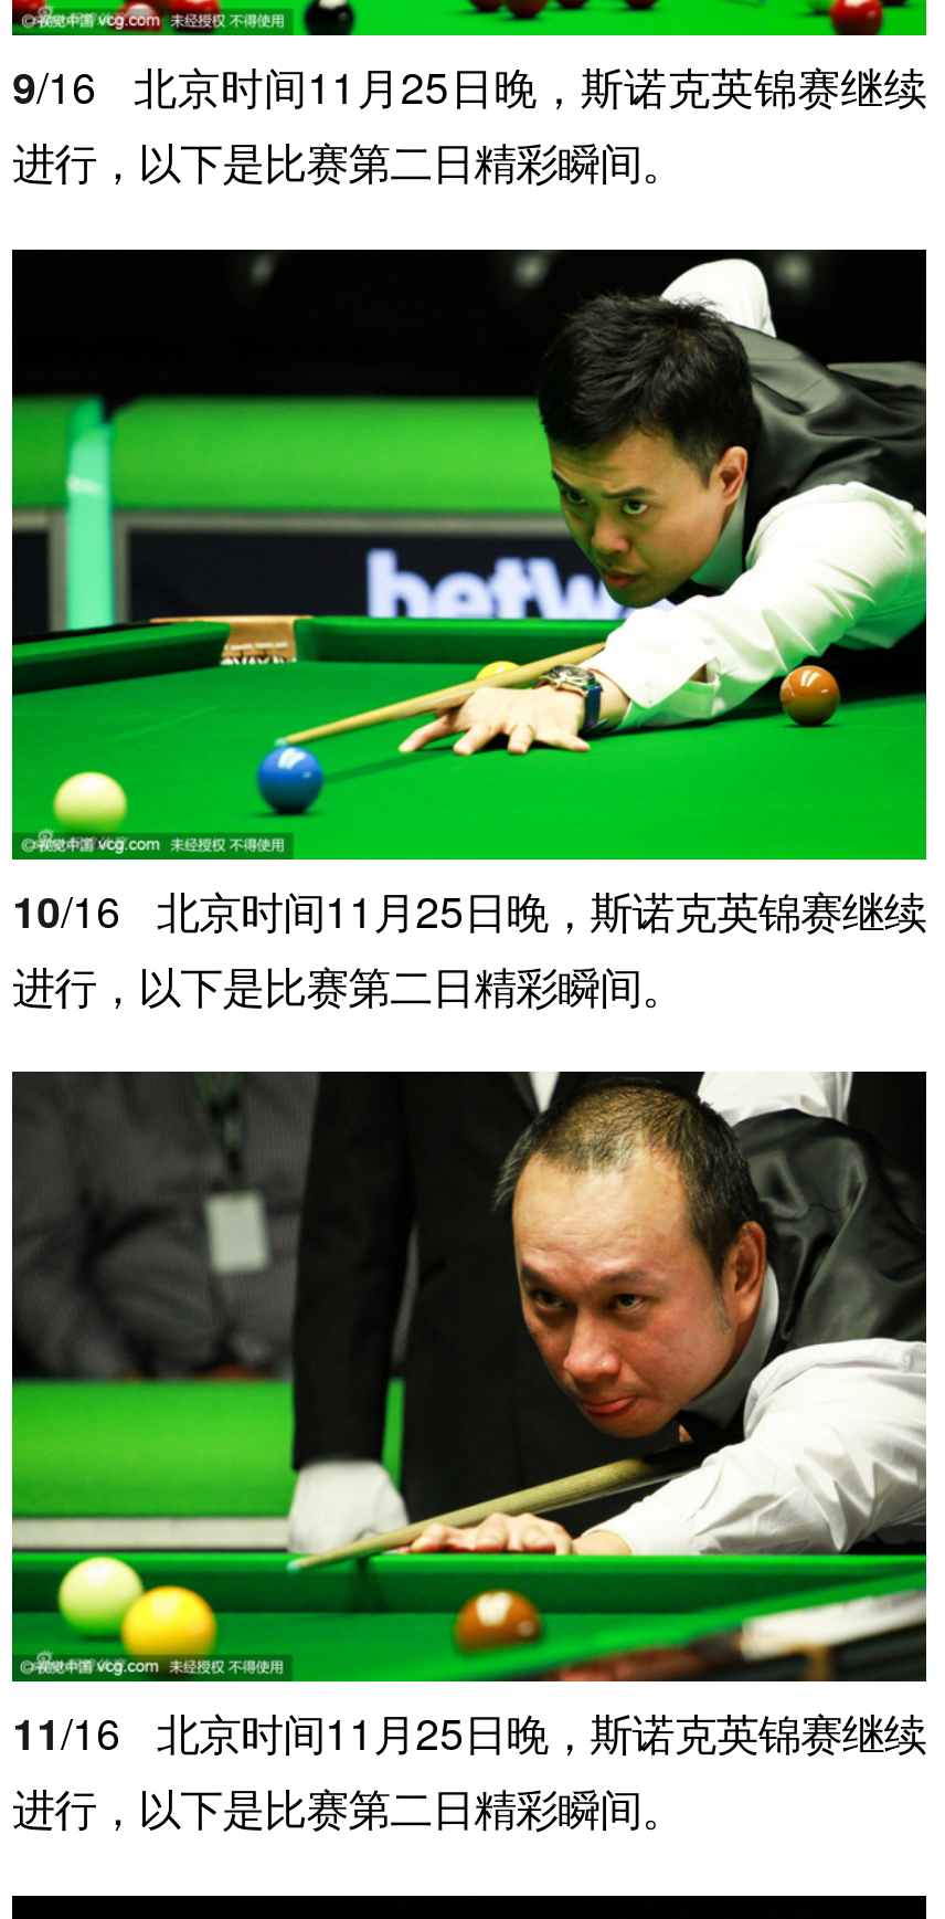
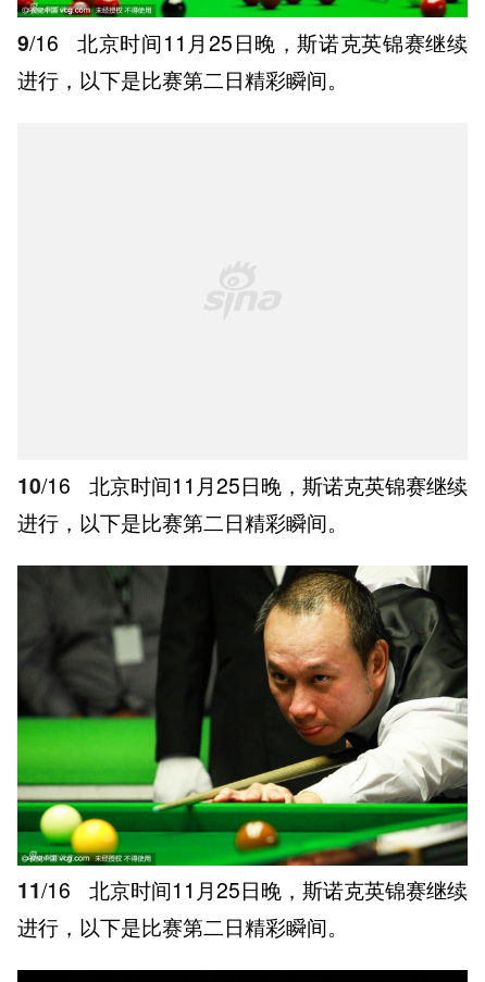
[10,247,928,862] [image] -> none

